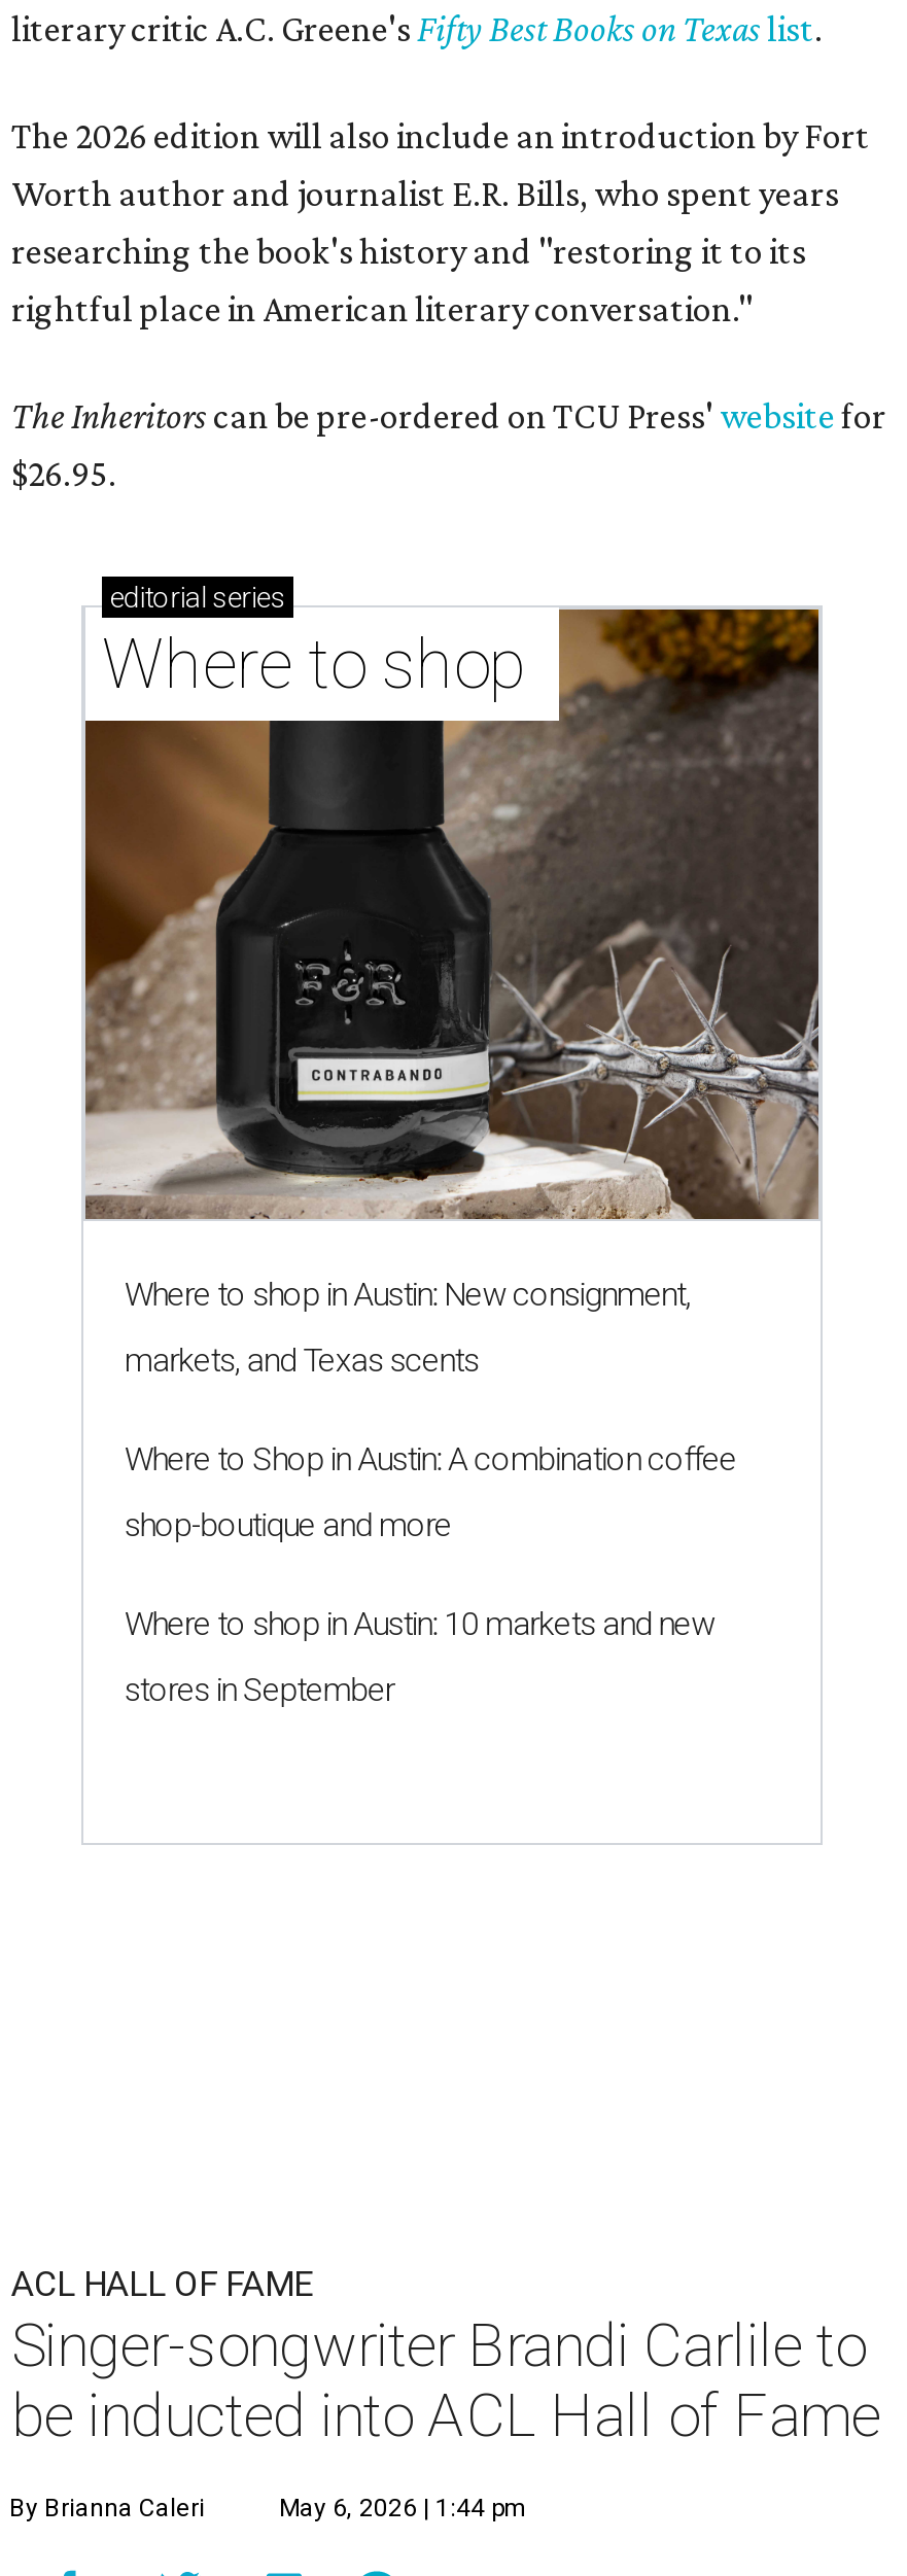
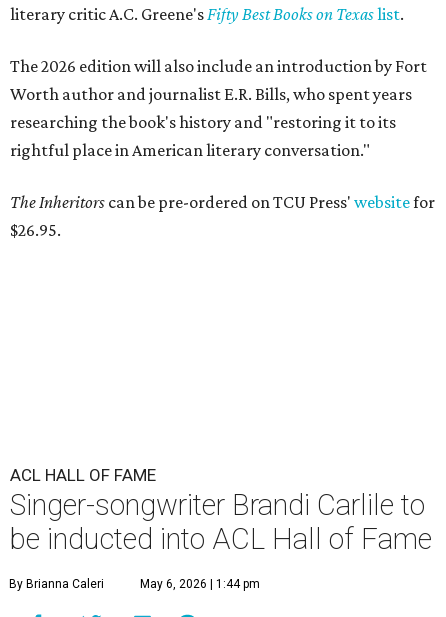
[81,581,823,1221] [image] | editorial series | Where to shop -> none
[125,1275,737,1710] Where to shop in Austin: New consignment, | markets, and Texas scents | Where to Shop in Austin: A combination coffee | shop-boutique and more | Where to shop in Austin: 10 markets and new | stores in September -> none

